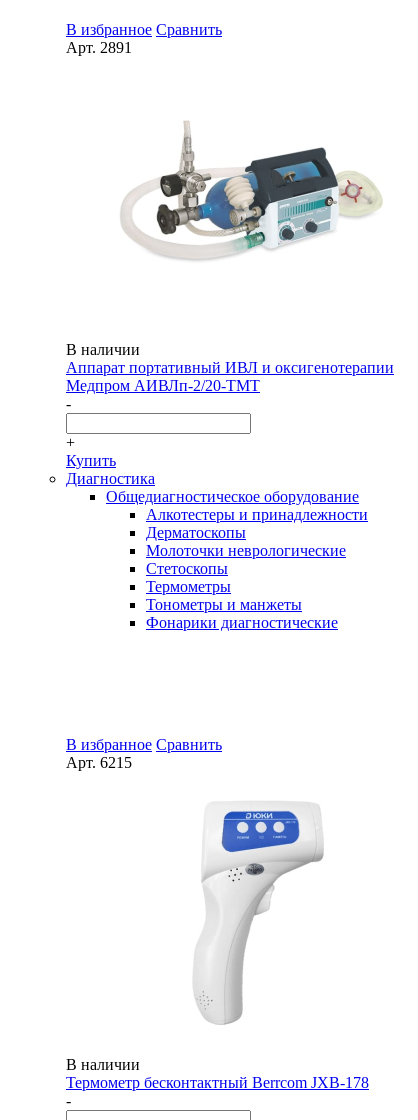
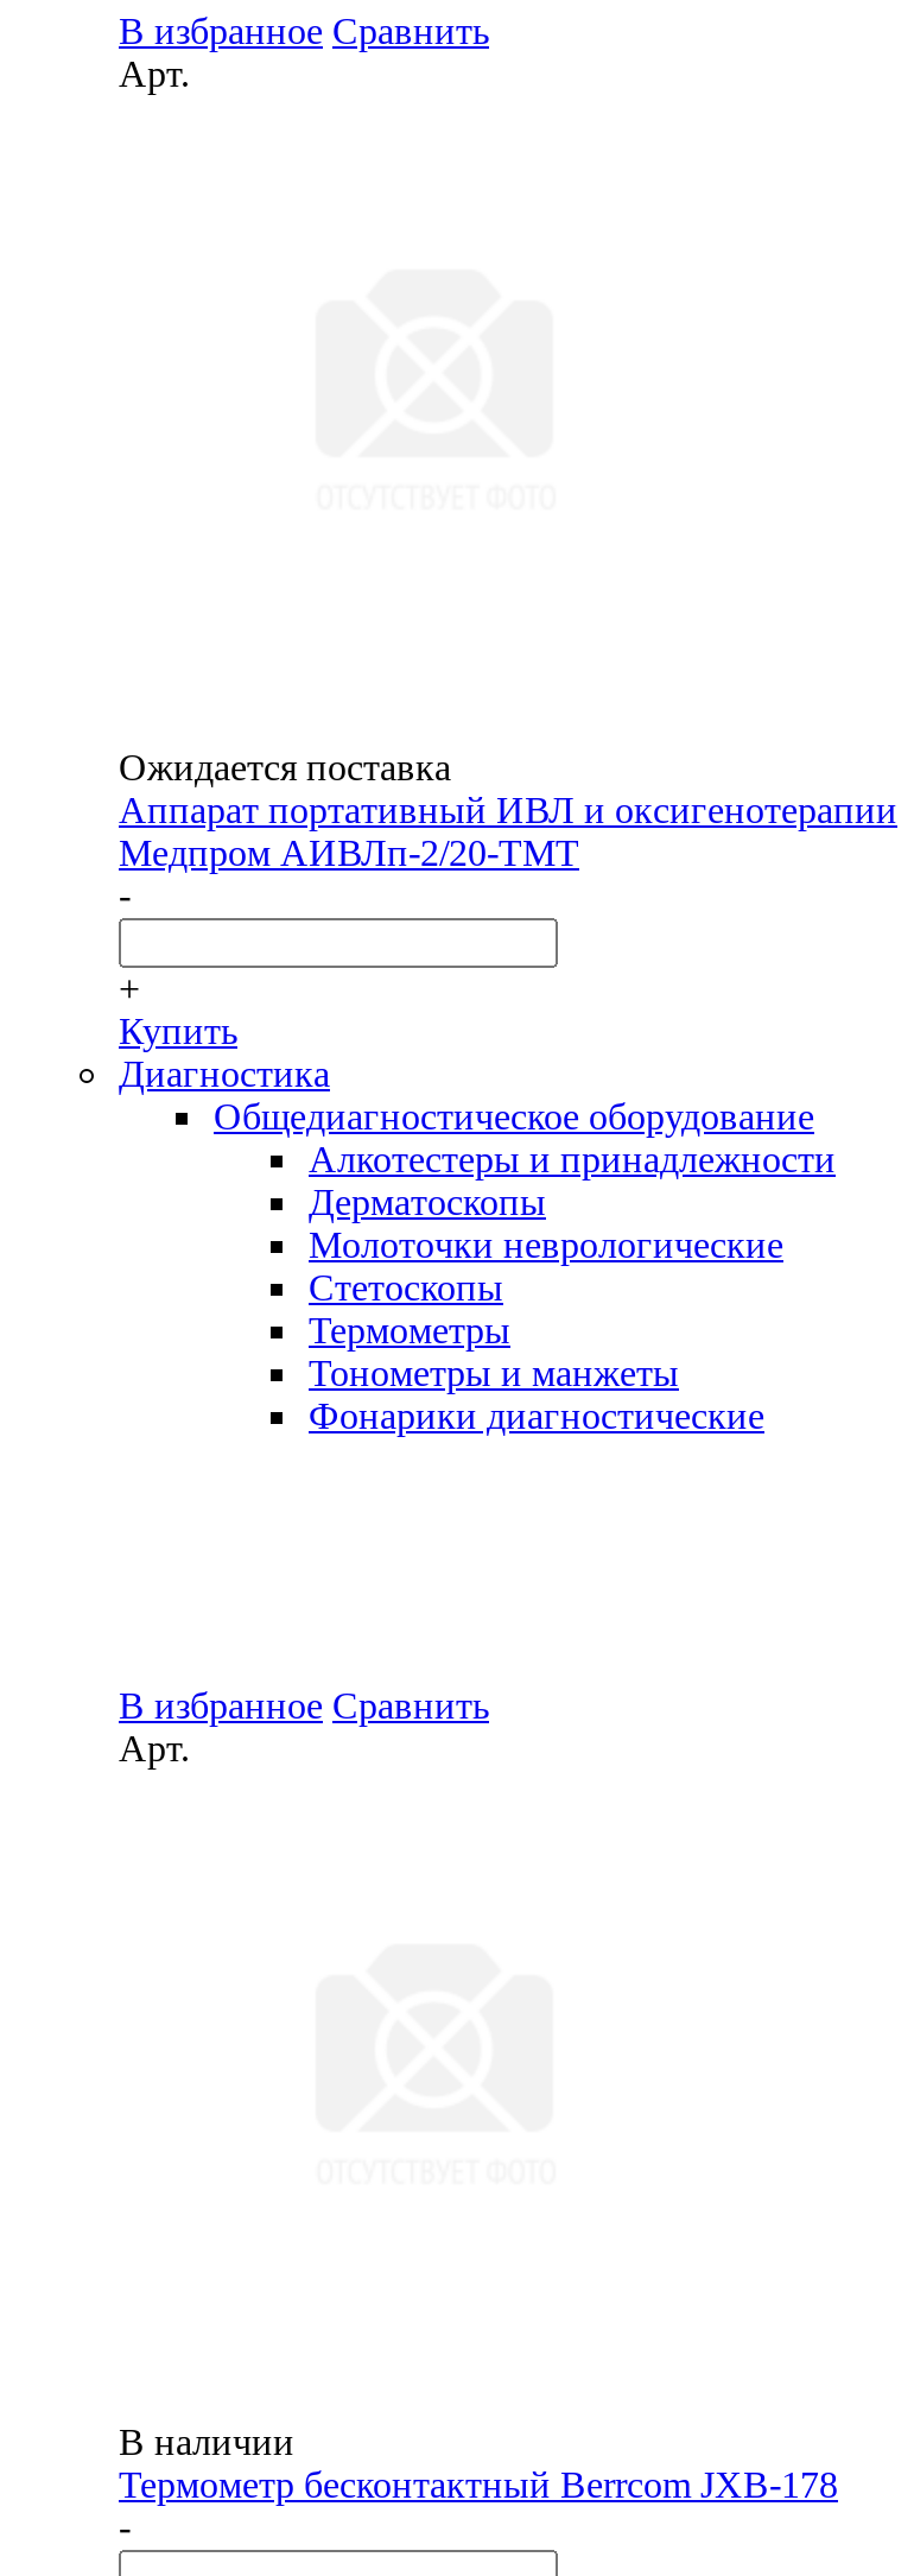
[66,39,132,56] Арт. 2891 -> [119,53,190,94] Арт.
[120,120,383,261] [image] -> none
[66,341,140,358] В наличии -> [119,747,451,787] Ожидается поставка
[66,754,132,771] Арт. 6215 -> [119,1728,190,1768] Арт.
[193,802,324,1025] [image] -> none

